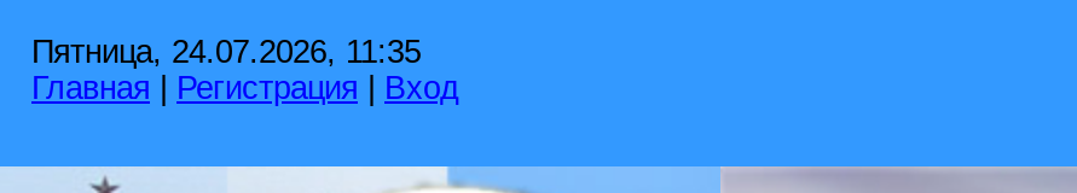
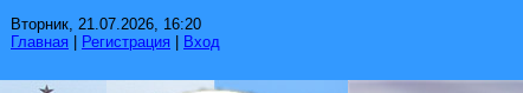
[31,34,421,70] Пятница, 24.07.2026, 11:35 -> [11,15,201,33] Вторник, 21.07.2026, 16:20

